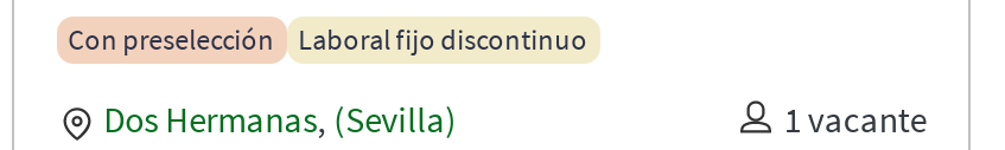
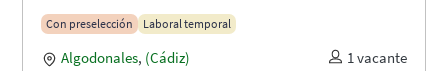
[298,21,588,56] Laboral fijo discontinuo -> [143,16,231,31] Laboral temporal
[103,96,457,141] Dos Hermanas, (Sevilla) -> [61,48,190,67] Algodonales, (Cádiz)

